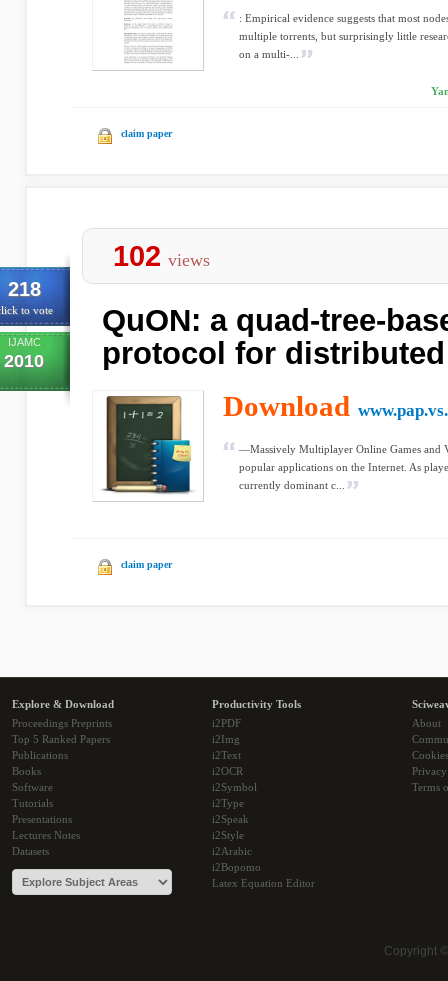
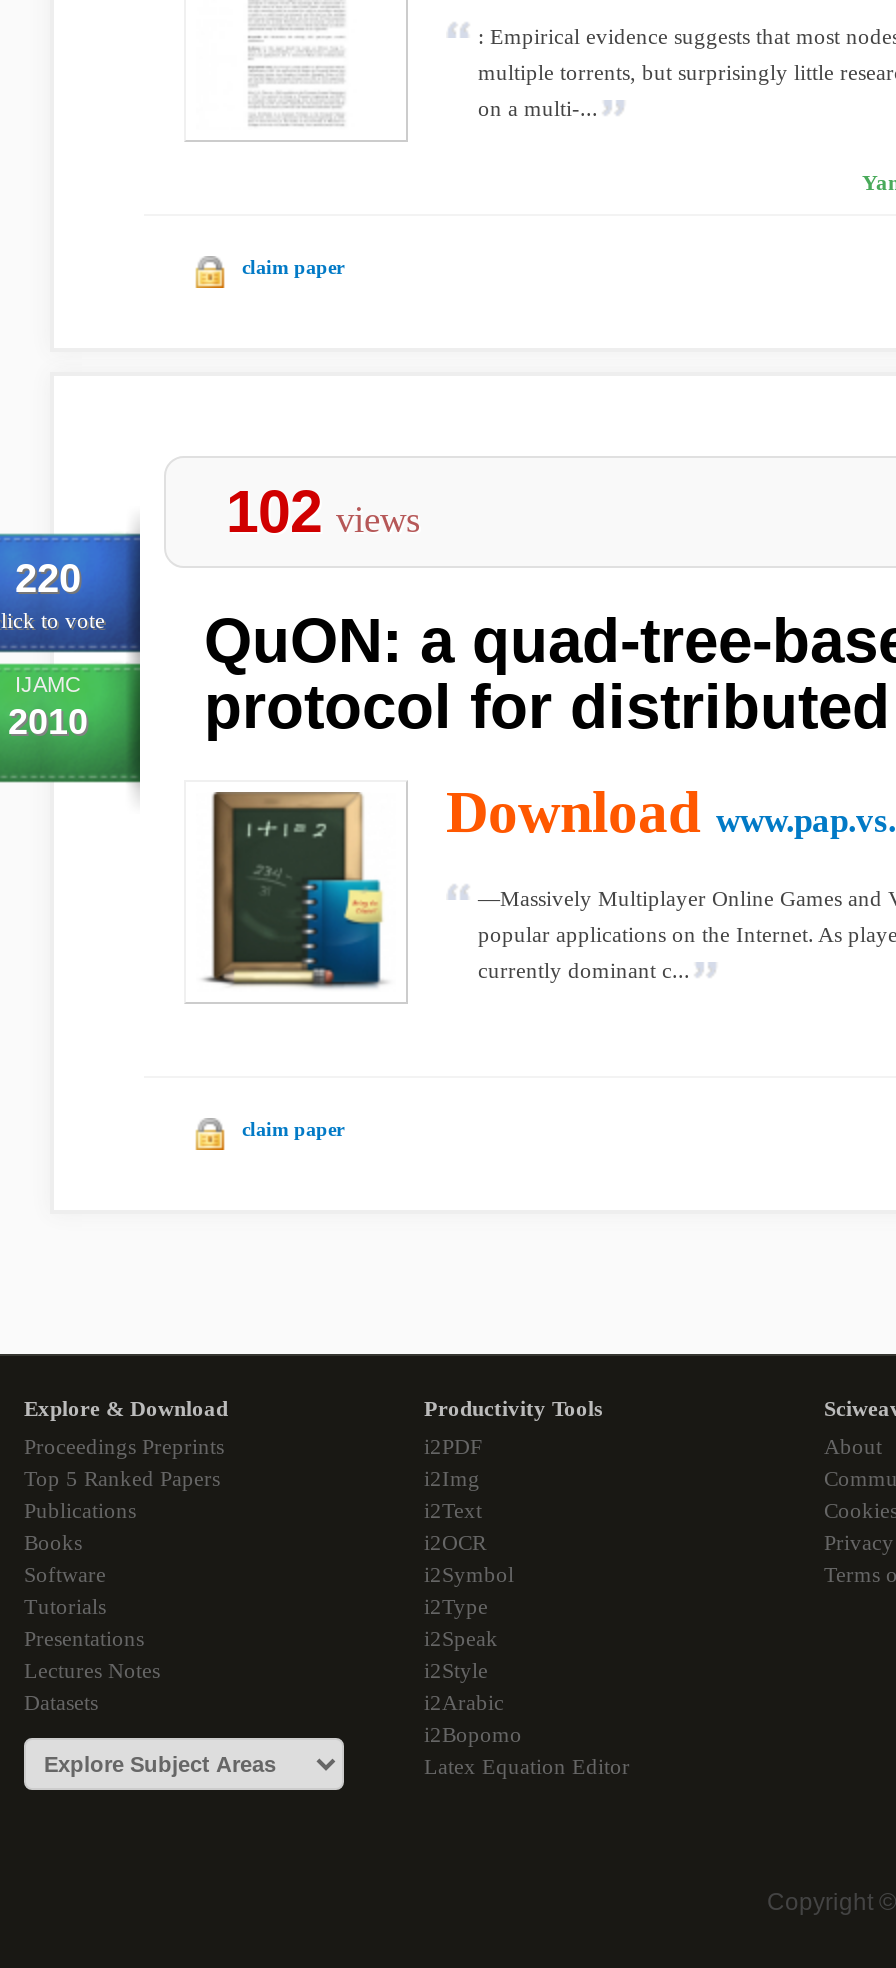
[7,278,40,300] 218 -> [15,556,81,600] 220

